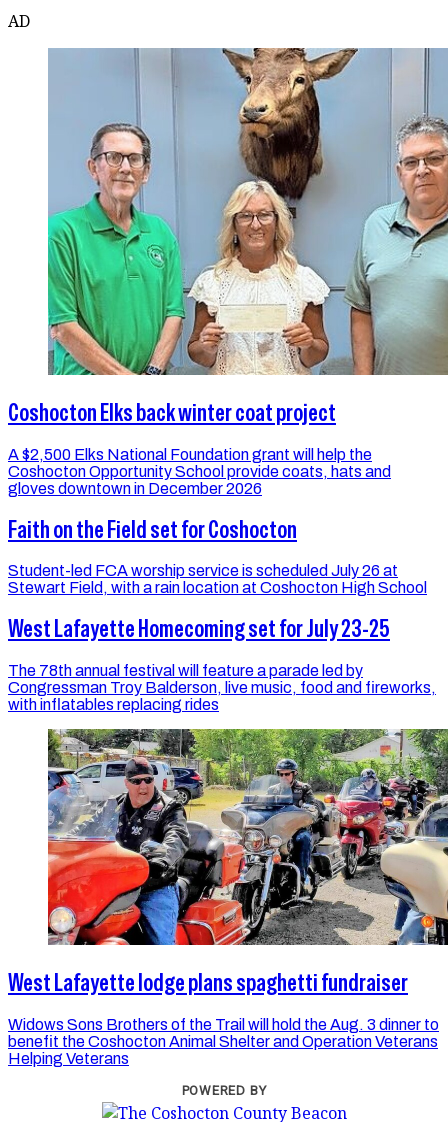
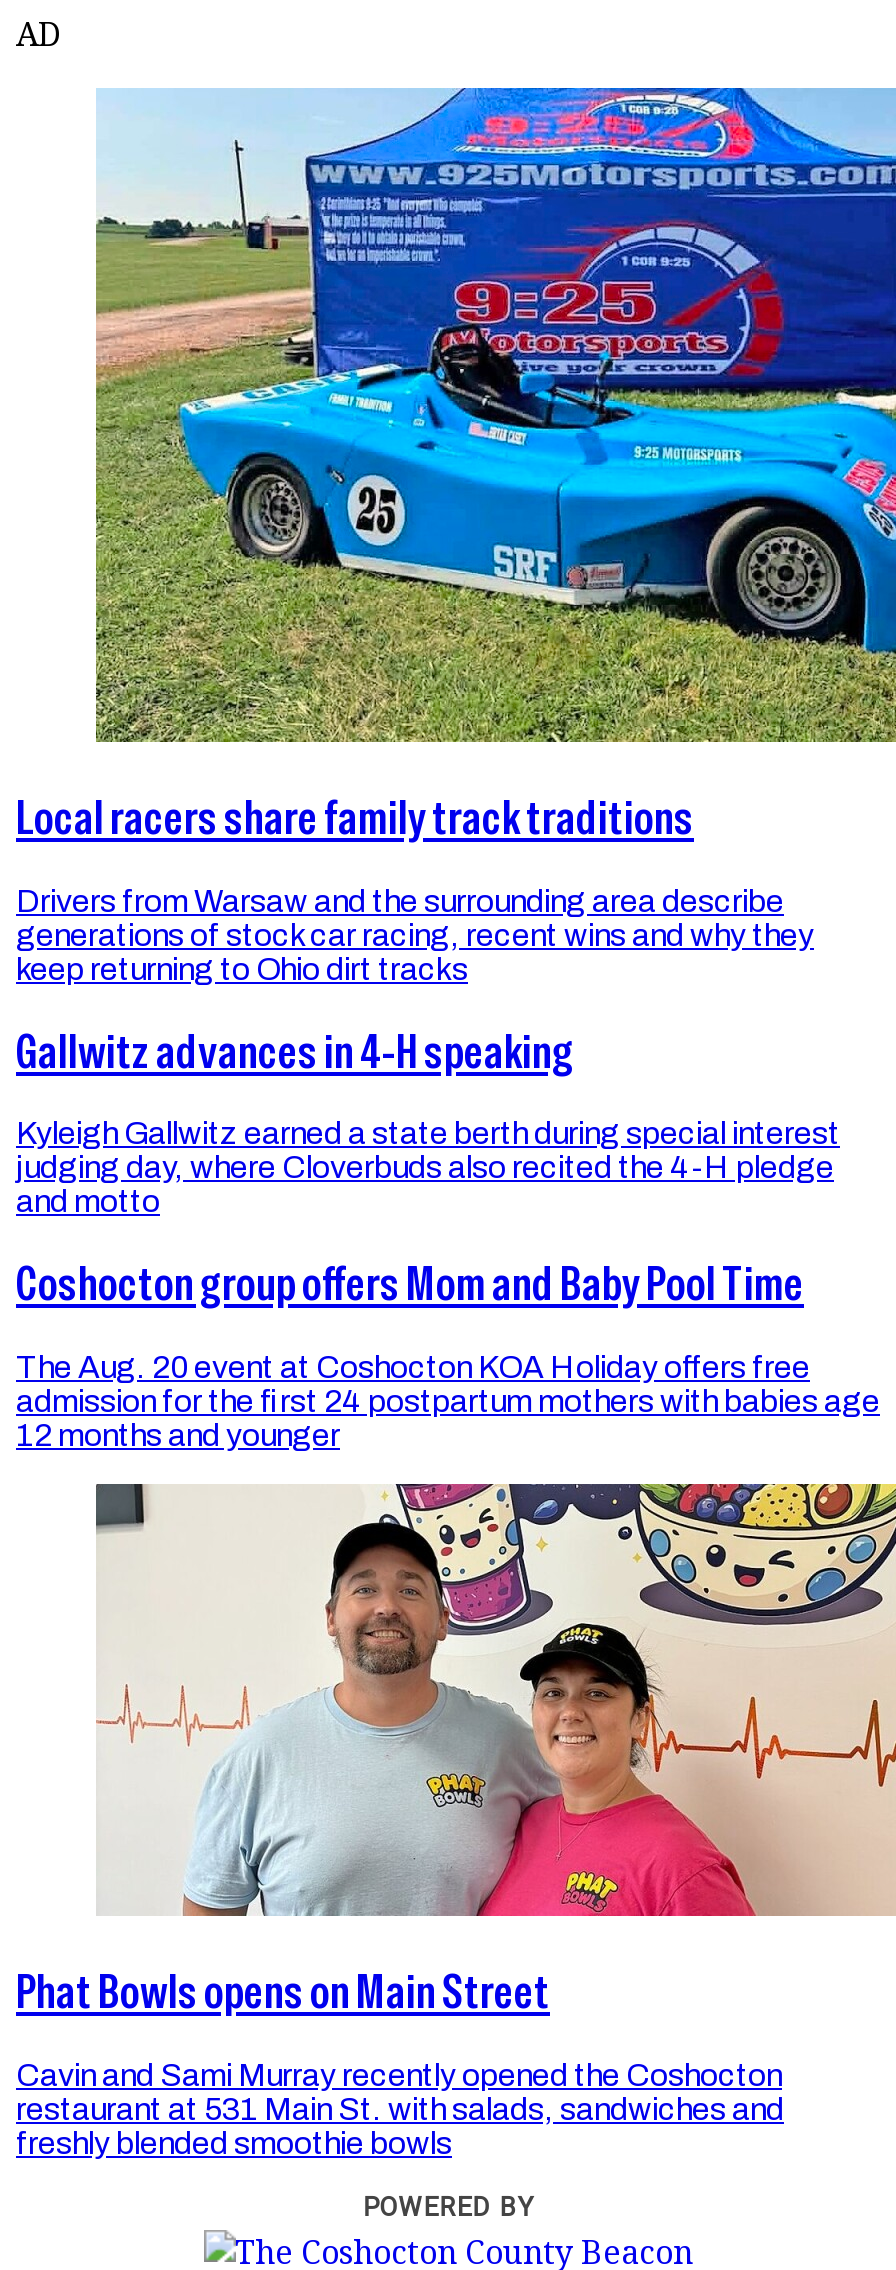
[8,47,445,428] [image] | Coshocton Elks back winter coat project -> [16,86,890,847] [image] | Local racers share family track traditions
[8,446,391,497] A $2,500 Elks National Foundation grant will help the | Coshocton Opportunity School provide coats, hats and | gloves downtown in December 2026 -> [16,883,814,985] Drivers from Warsaw and the surrounding area describe | generations of stock car racing, recent wins and why they | keep returning to Ohio dirt tracks
[8,513,297,544] Faith on the Field set for Coshocton -> [16,1019,574,1081] Gallwitz advances in 4-H speaking
[8,562,427,596] Student-led FCA worship service is scheduled July 26 at | Stewart Field, with a rain location at Coshocton High School -> [16,1117,840,1219] Kyleigh Gallwitz earned a state berth during special interest | judging day, where Cloverbuds also recited the 4-H pledge | and motto
[8,613,390,644] West Lafayette Homecoming set for July 23-25 -> [16,1253,804,1315] Coshocton group offers Mom and Baby Pool Time
[8,662,436,713] The 78th annual festival will feature a parade led by | Congressman Troy Balderson, live music, food and fireworks, | with inflatables replacing rides -> [16,1350,880,1452] The Aug. 20 event at Coshocton KOA Holiday offers free | admission for the first 24 postpartum mothers with babies age | 12 months and younger
[8,728,445,998] [image] | West Lafayette lodge plans spaghetti fundraiser -> [16,1482,890,2022] [image] | Phat Bowls opens on Main Street
[8,1016,439,1067] Widows Sons Brothers of the Trail will hold the Aug. 3 dinner to | benefit the Coshocton Animal Shelter and Operation Veterans | Helping Veterans -> [16,2058,784,2160] Cavin and Sami Murray recently opened the Coshocton | restaurant at 531 Main St. with salads, sandwiches and | freshly blended smoothie bowls

